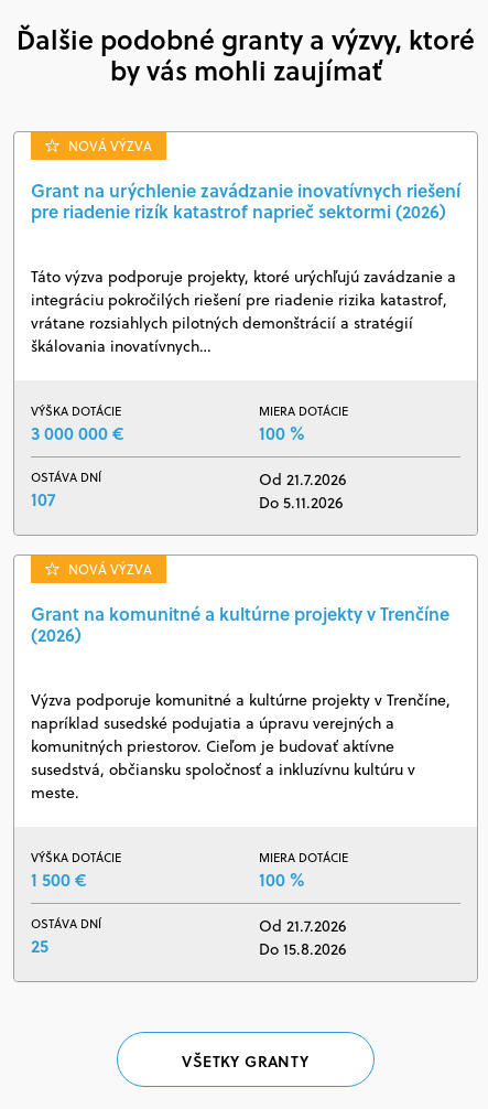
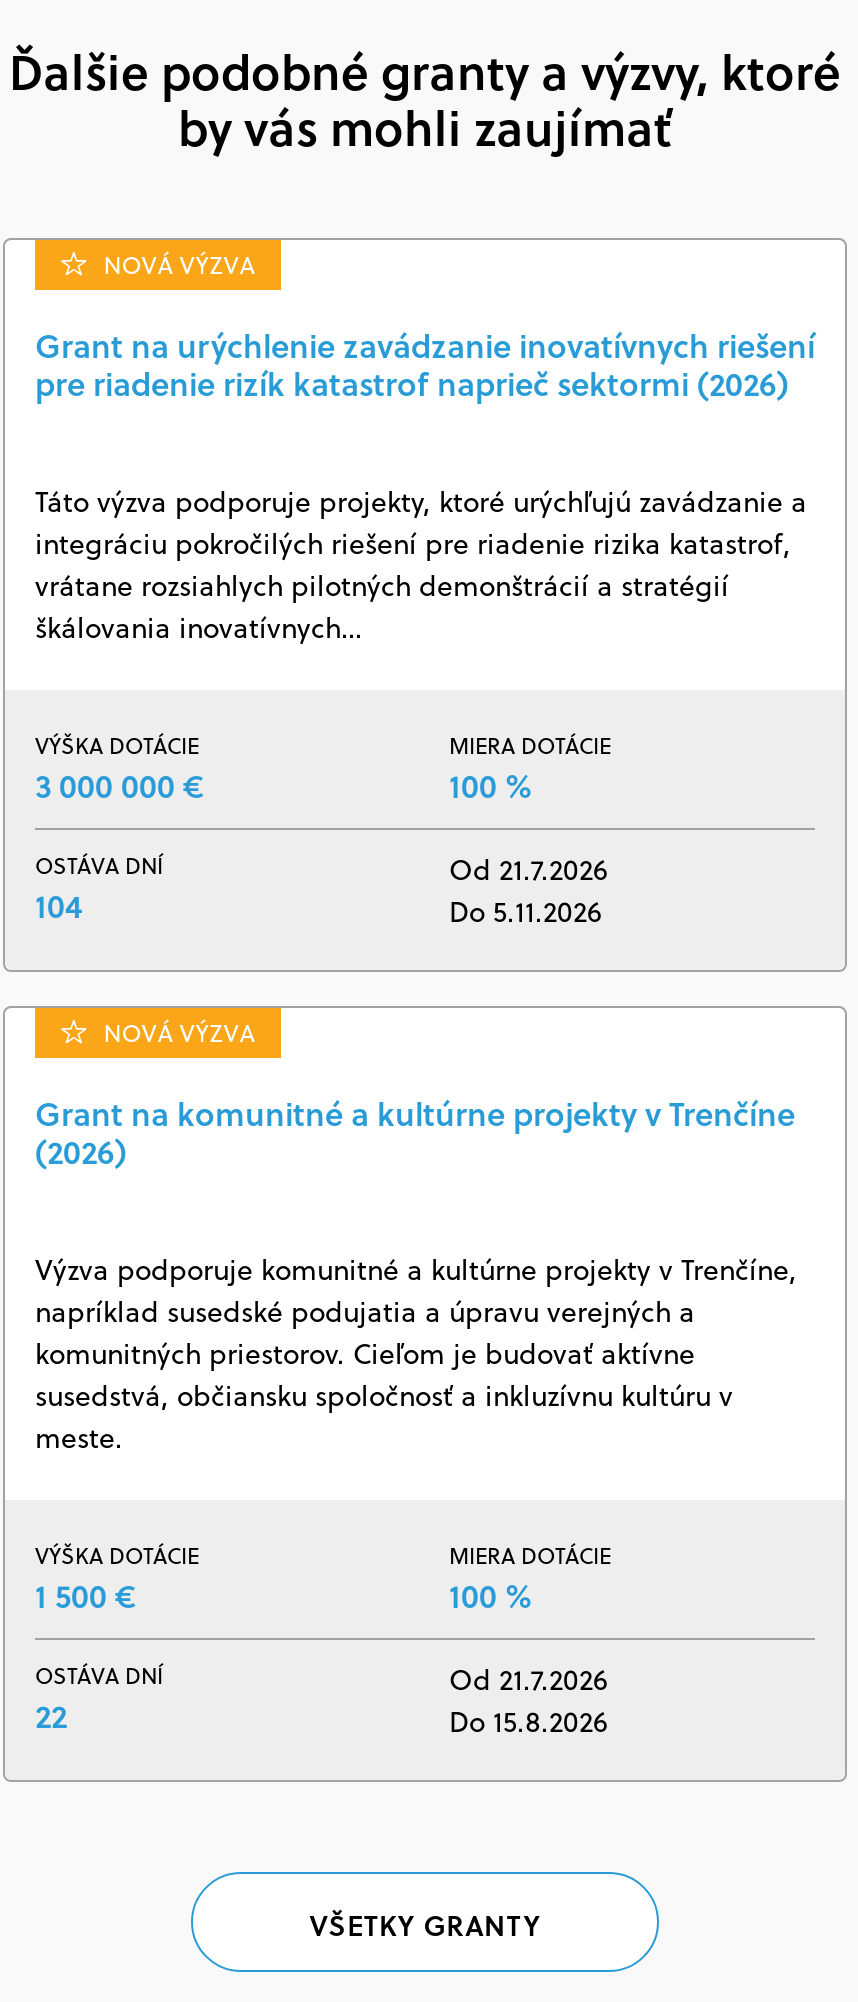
[31,486,55,512] 107 -> [35,882,83,928] 104
[31,933,48,958] 25 -> [35,1692,67,1738] 22

